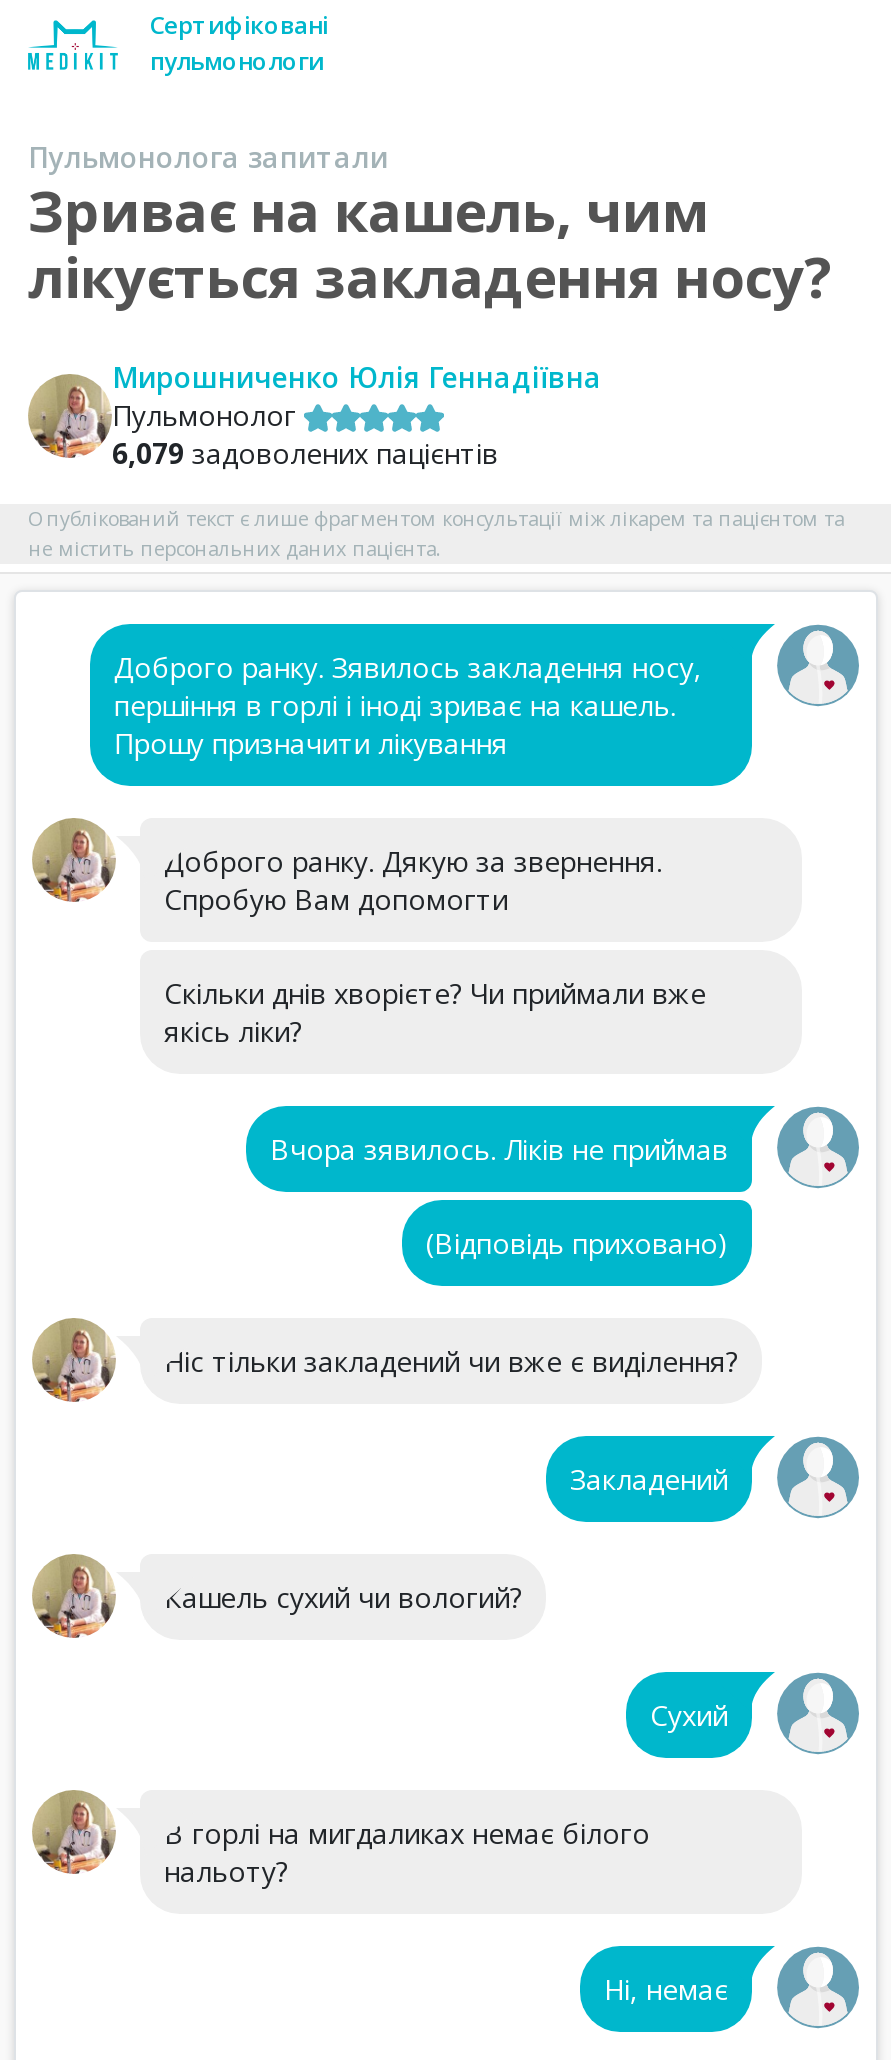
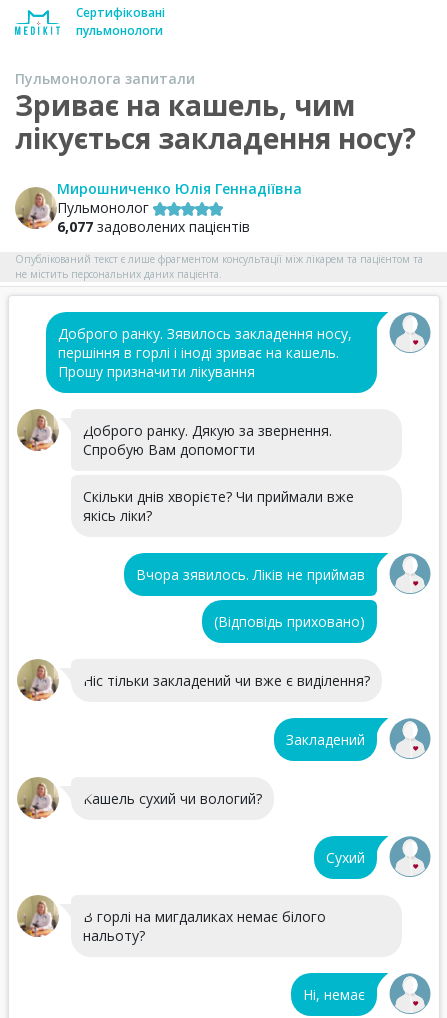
[112,434,498,472] 6,079 задоволених пацієнтів -> [57,217,250,236] 6,077 задоволених пацієнтів

